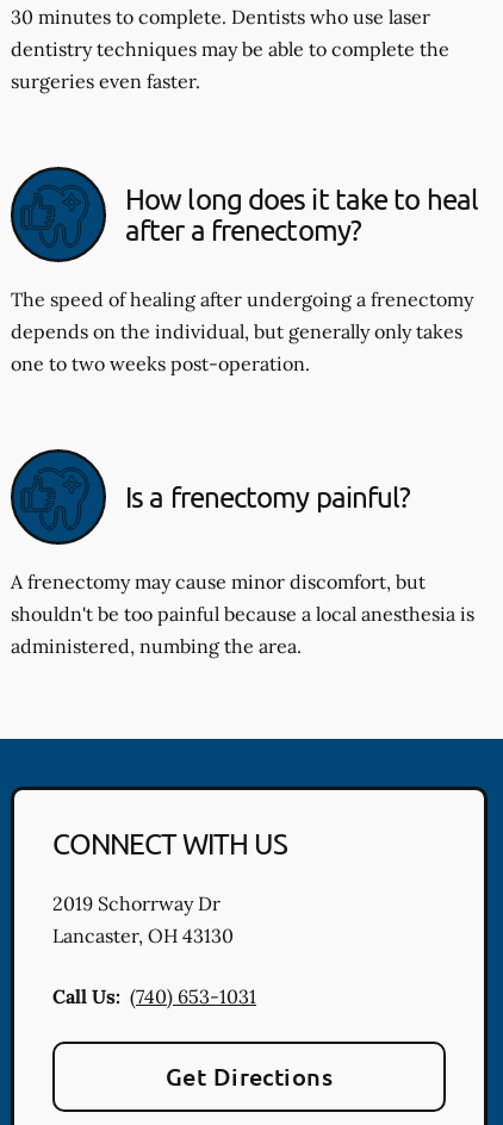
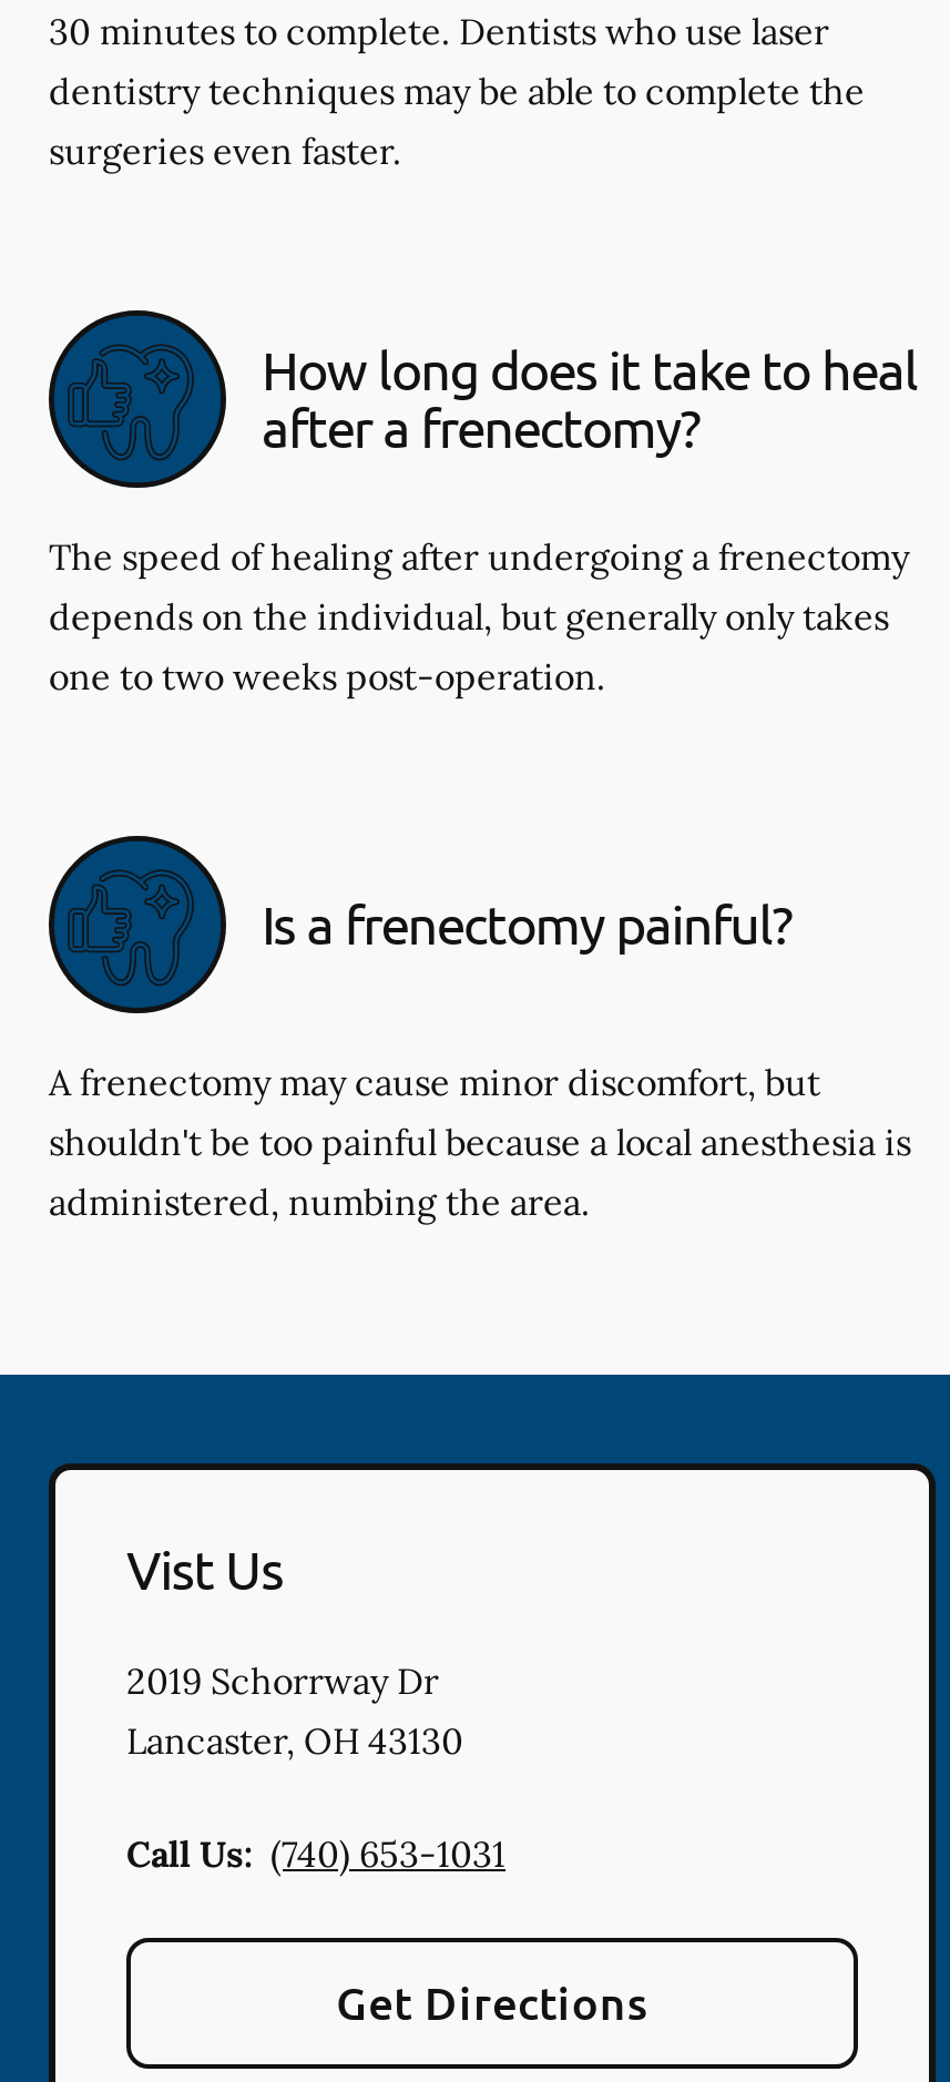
[52,826,288,860] CONNECT WITH US -> [126,1537,283,1601] Vist Us

